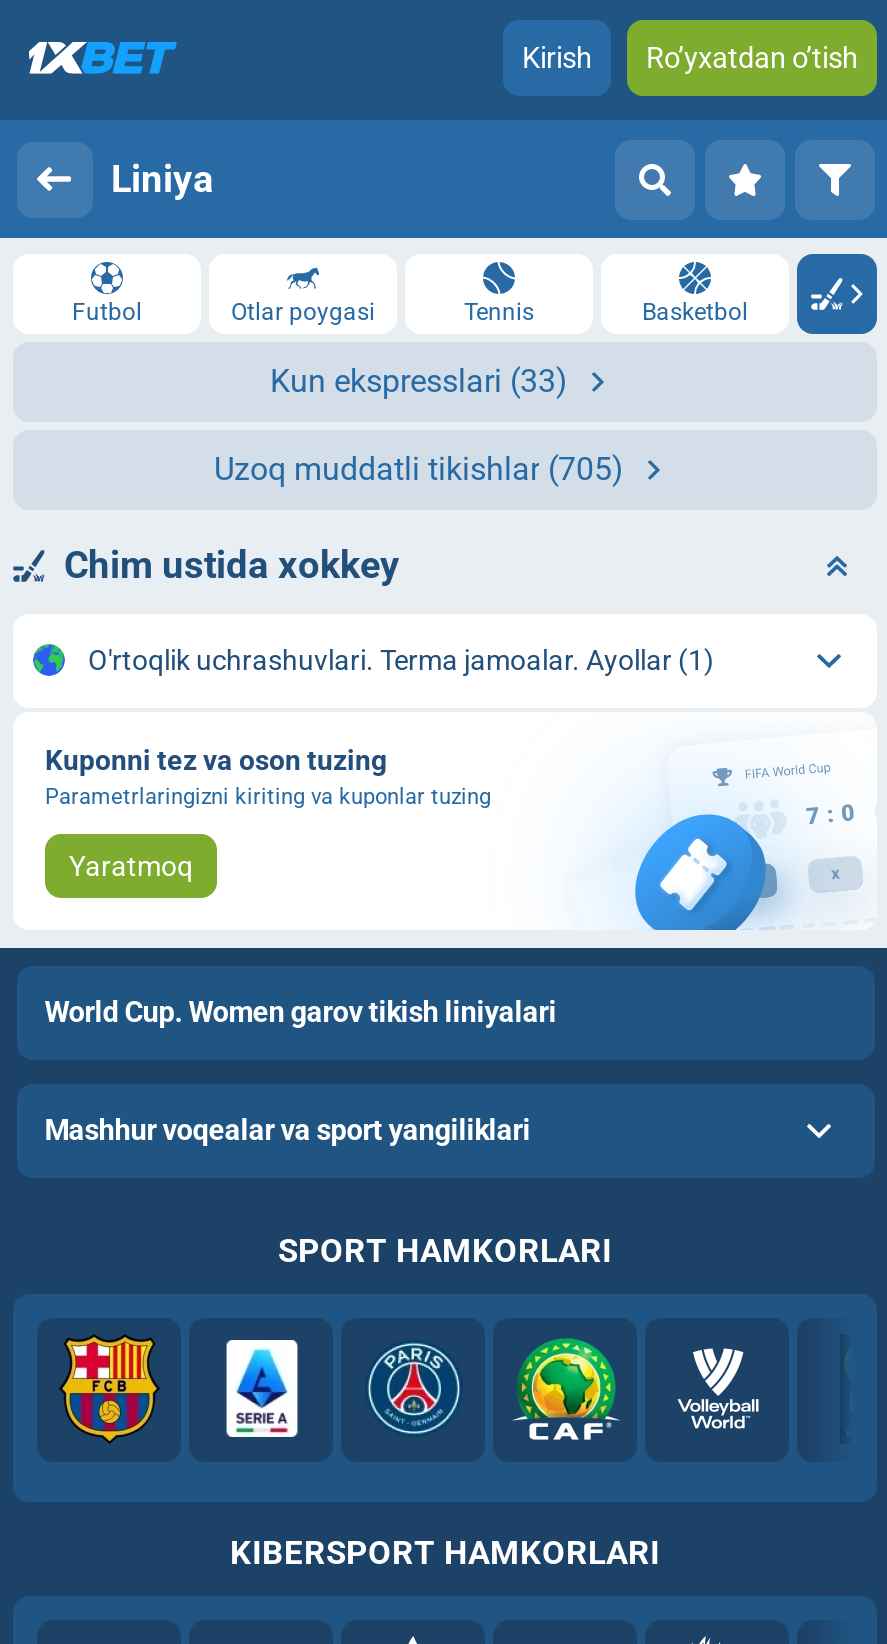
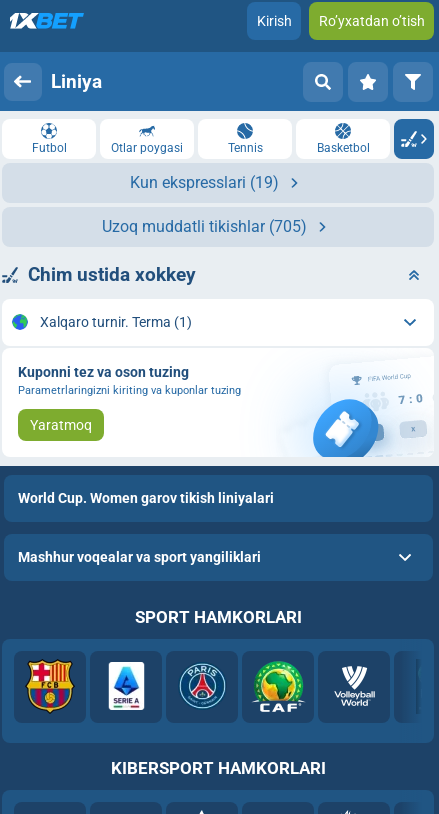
[270,362,568,400] Kun ekspresslari (33) -> [130,173,279,192] Kun ekspresslari (19)
[88,644,714,676] O'rtoqlik uchrashuvlari. Terma jamoalar. Ayollar (1) -> [39,314,191,330] Xalqaro turnir. Terma (1)

